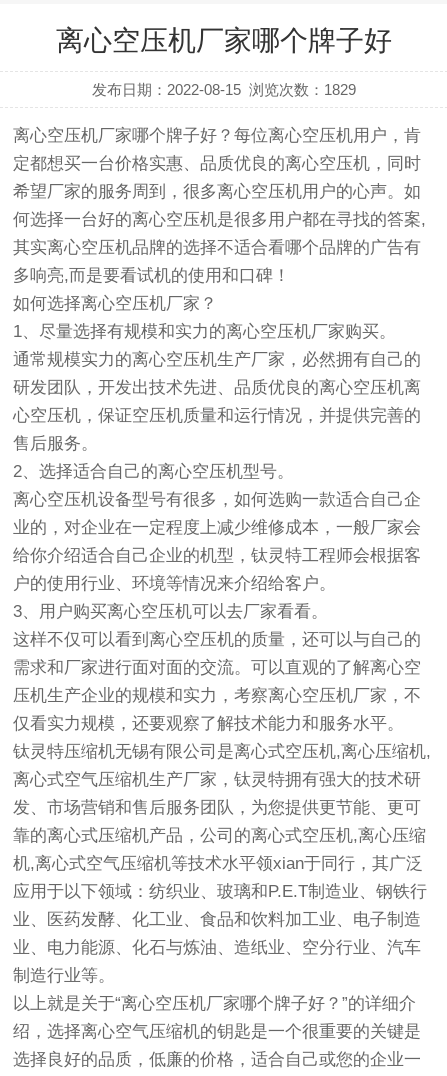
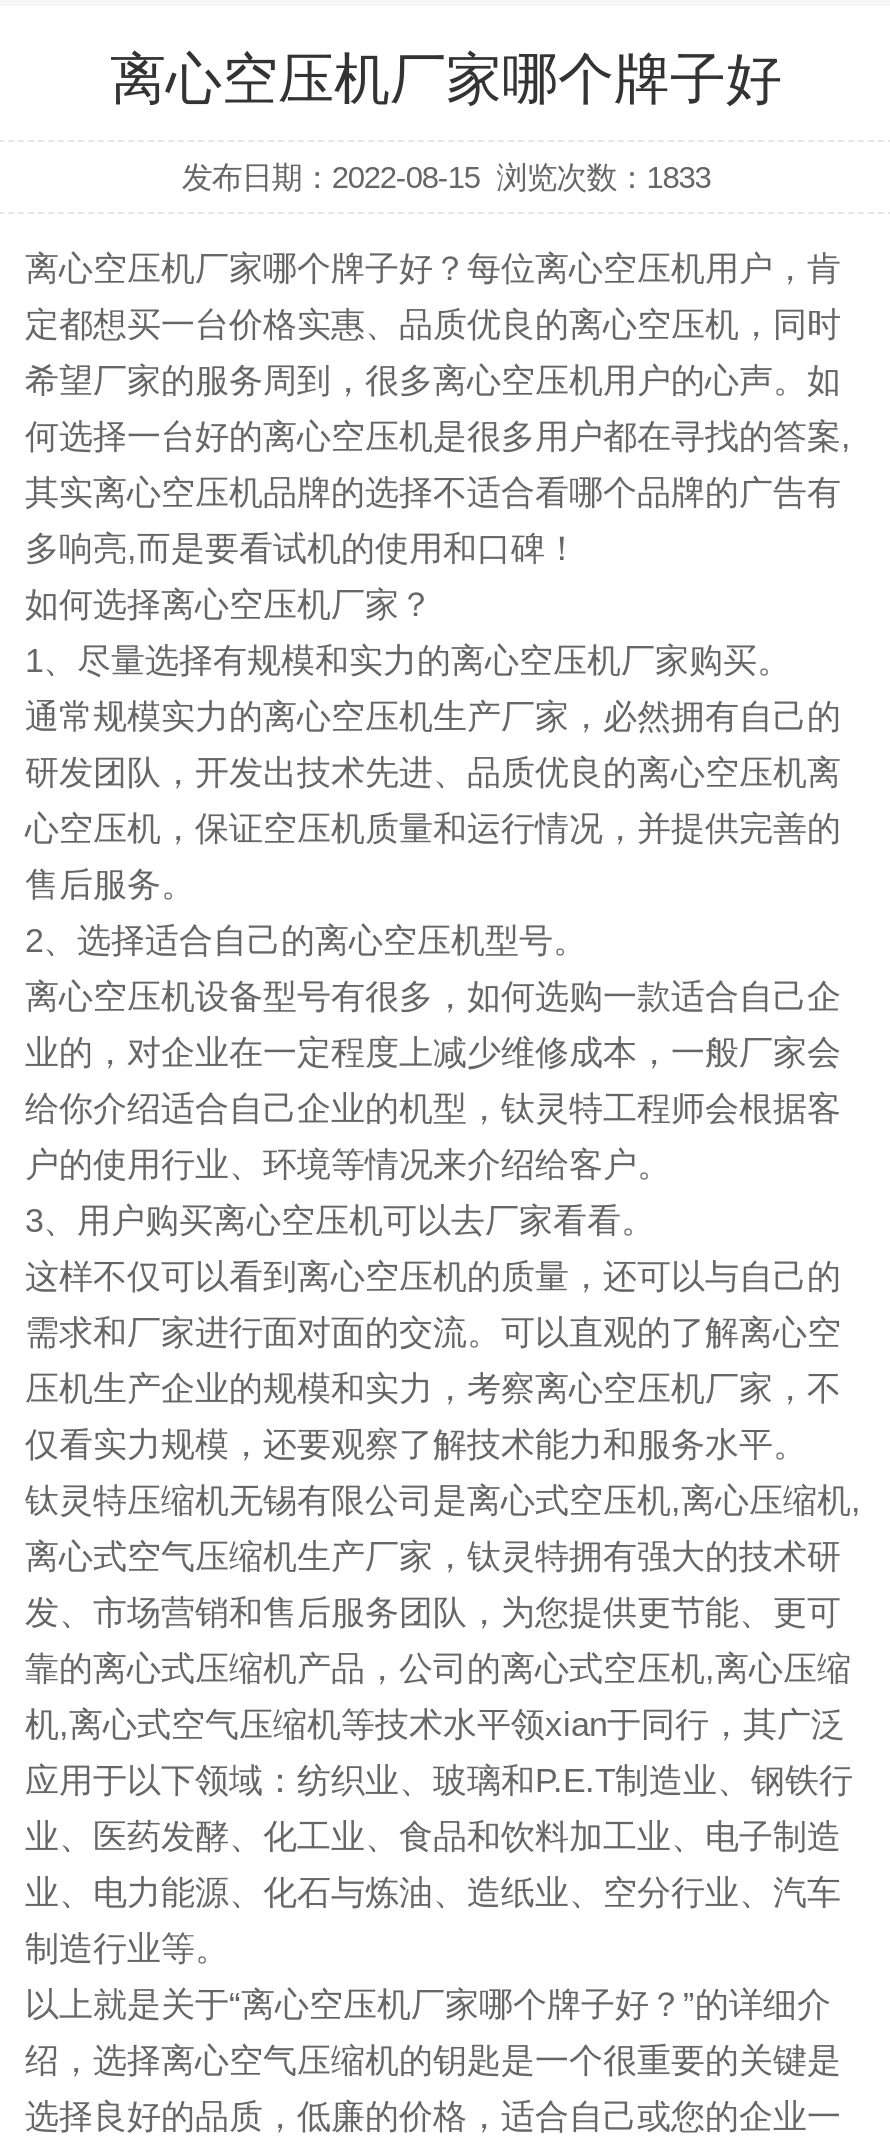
[92,81,356,98] 发布日期：2022-08-15 浏览次数：1829 -> [182,161,710,195] 发布日期：2022-08-15 浏览次数：1833

